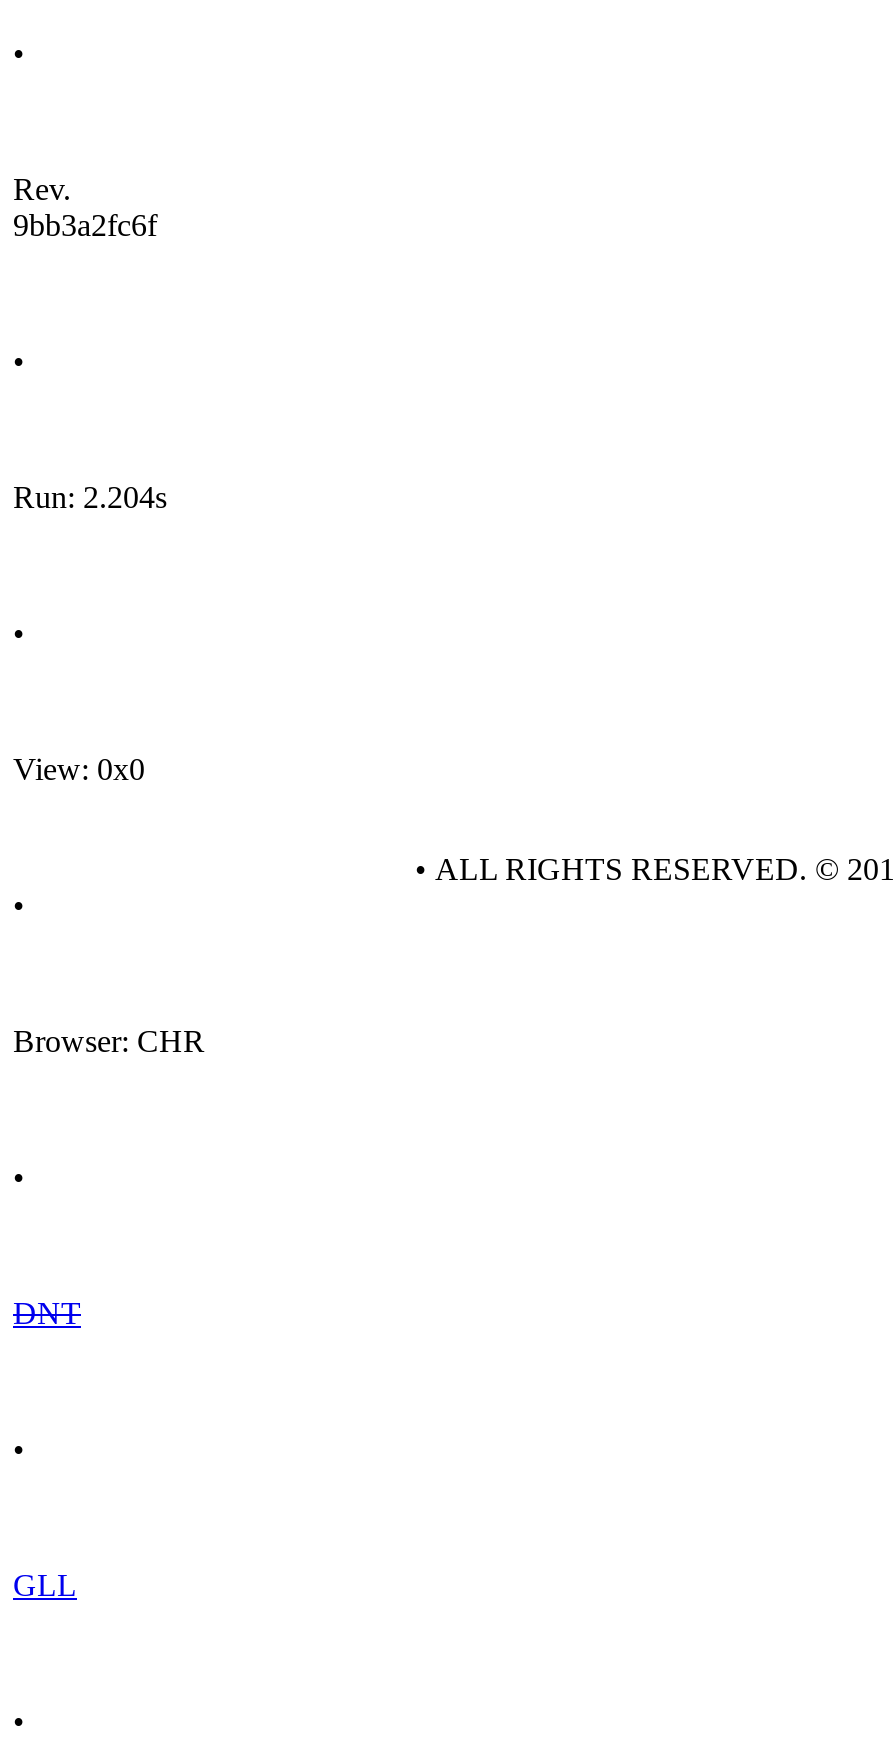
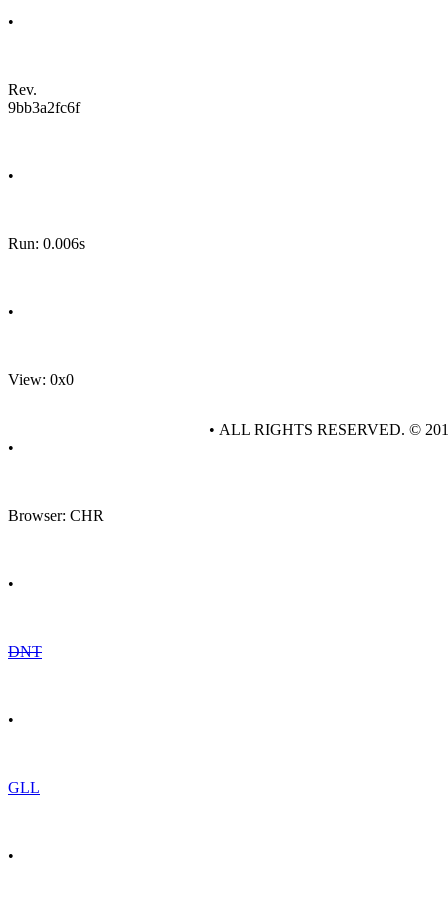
[13,480,167,514] Run: 2.204s -> [8,235,85,252] Run: 0.006s

